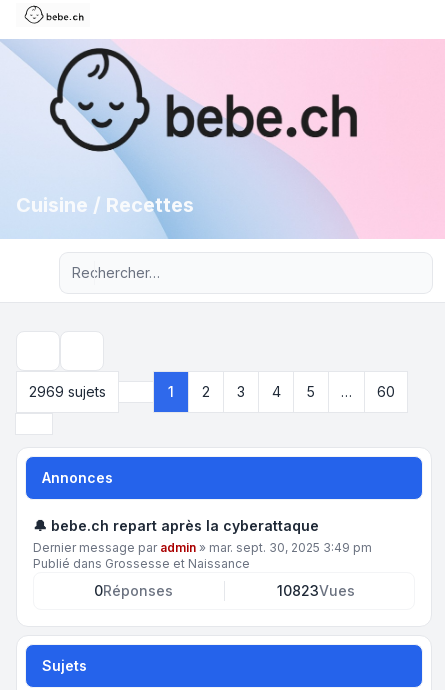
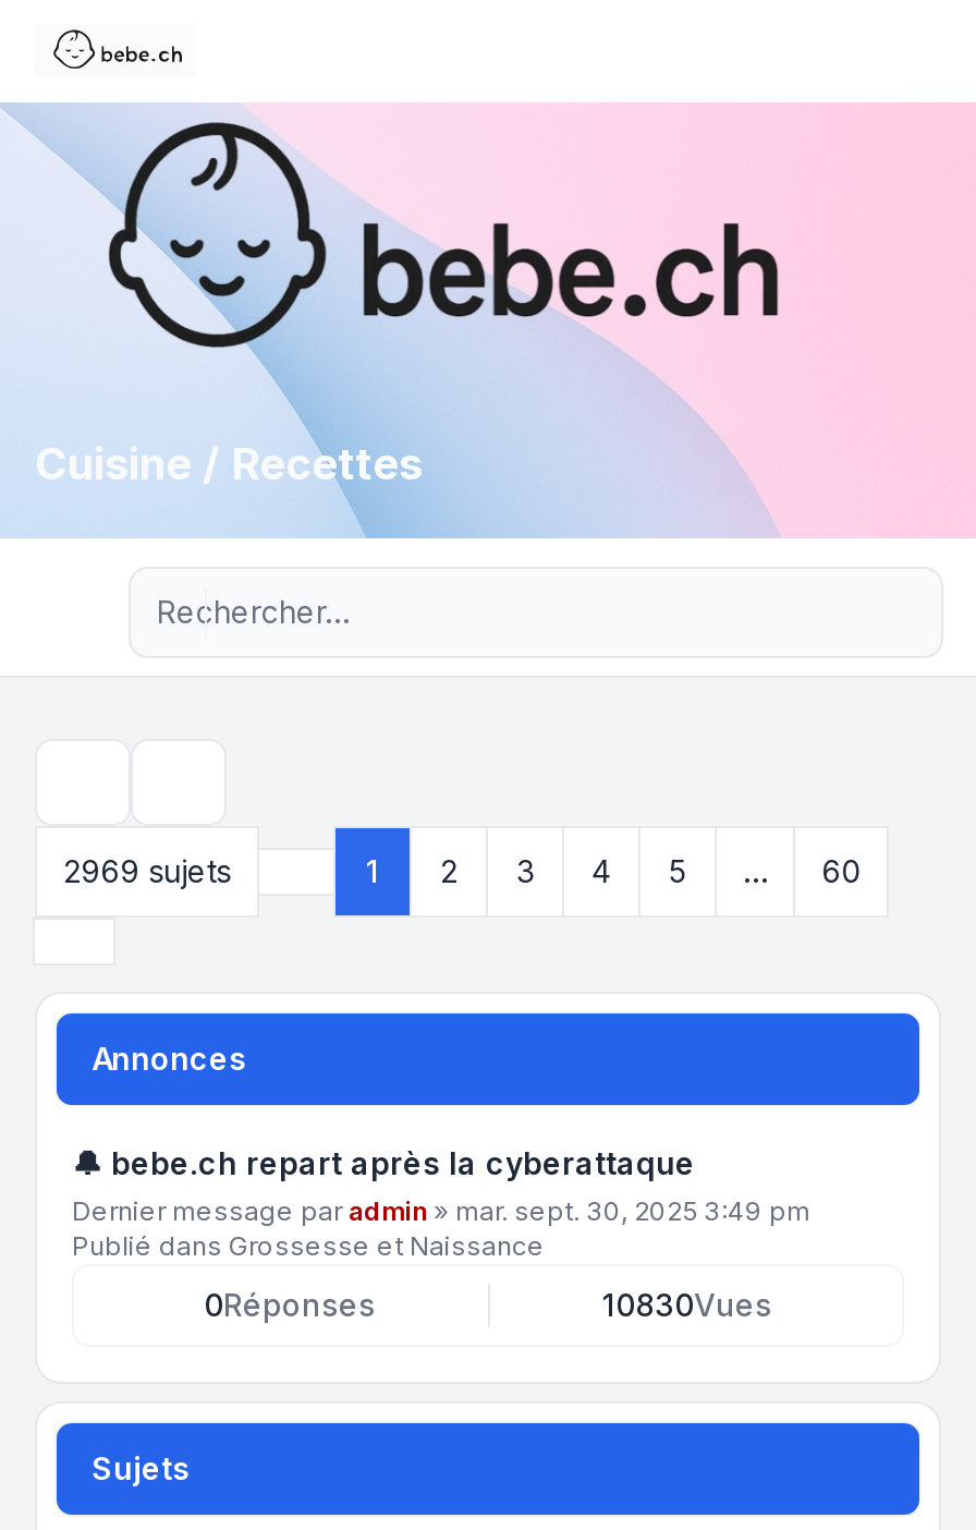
[276,582,354,599] 10823Vues -> [602,1286,772,1323] 10830Vues

